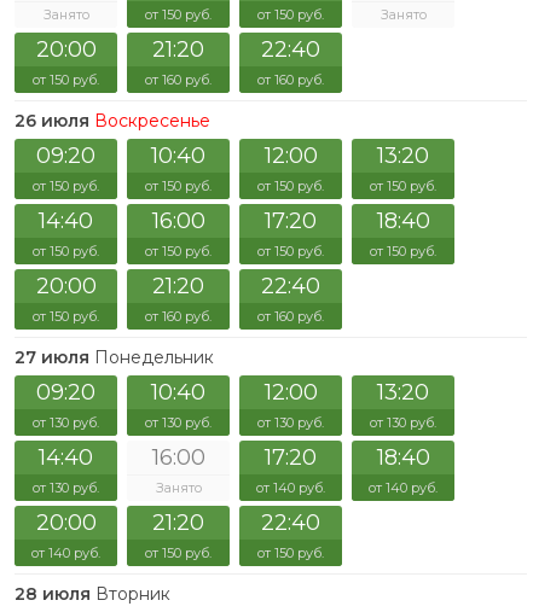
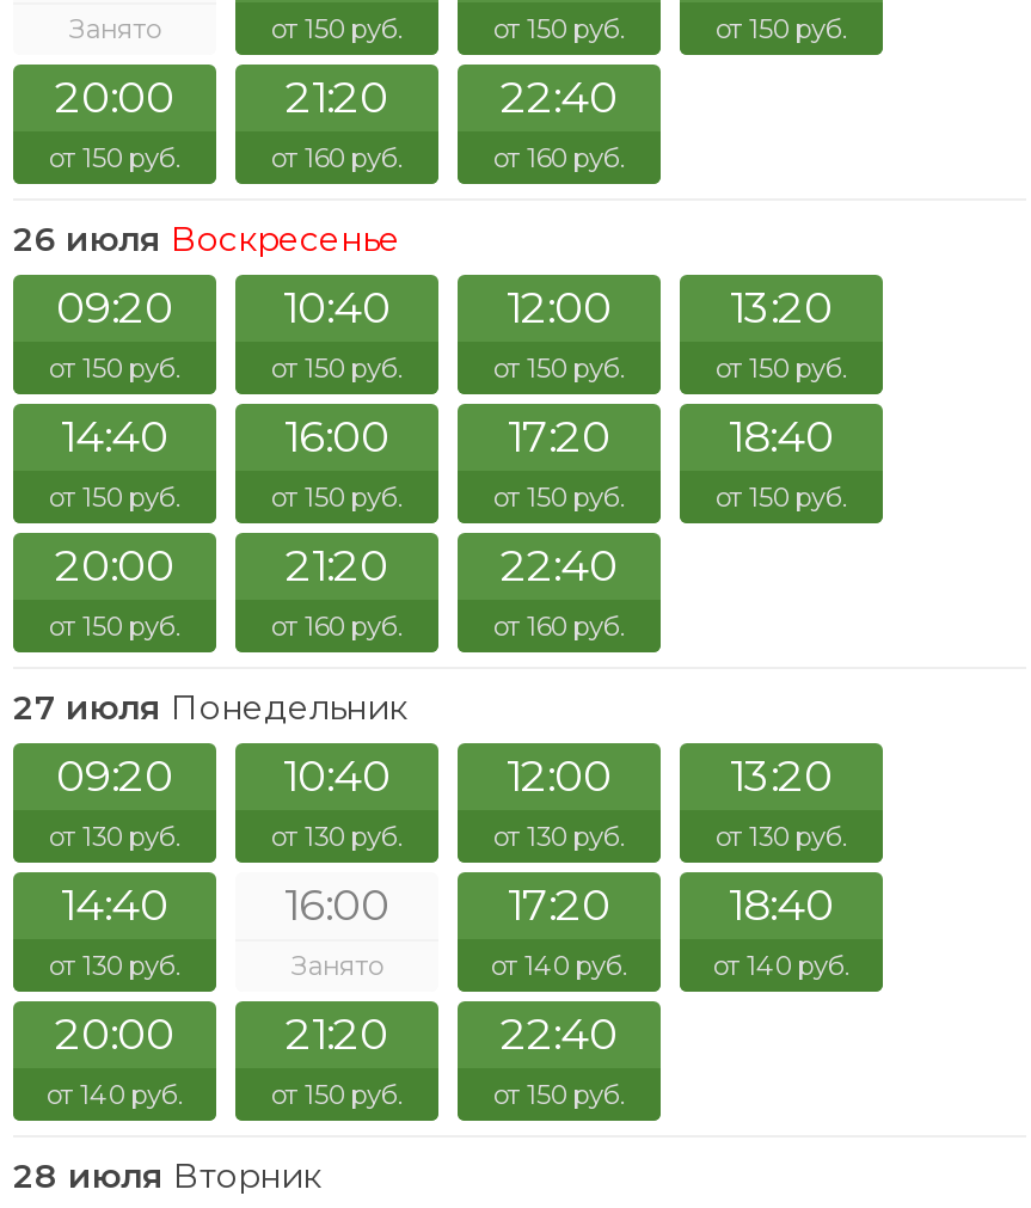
[380,6,426,23] Занято -> [716,12,847,45] от 150 руб.

